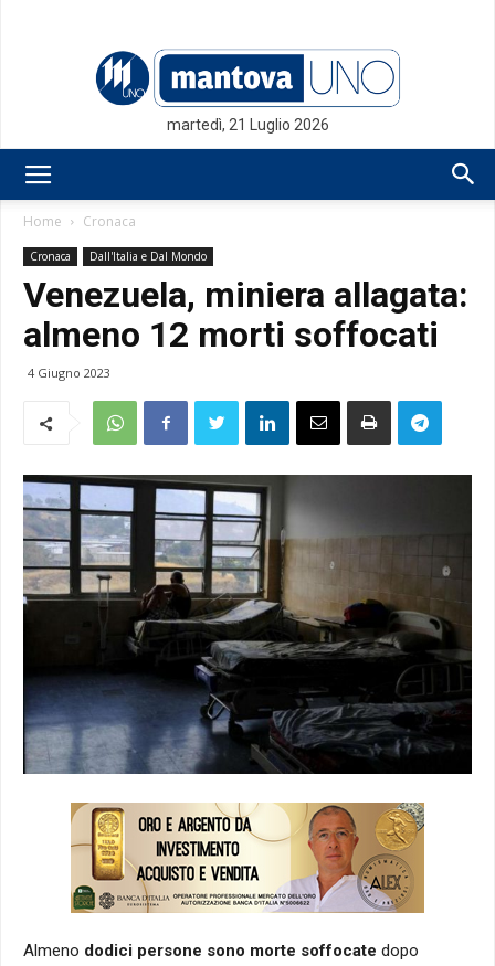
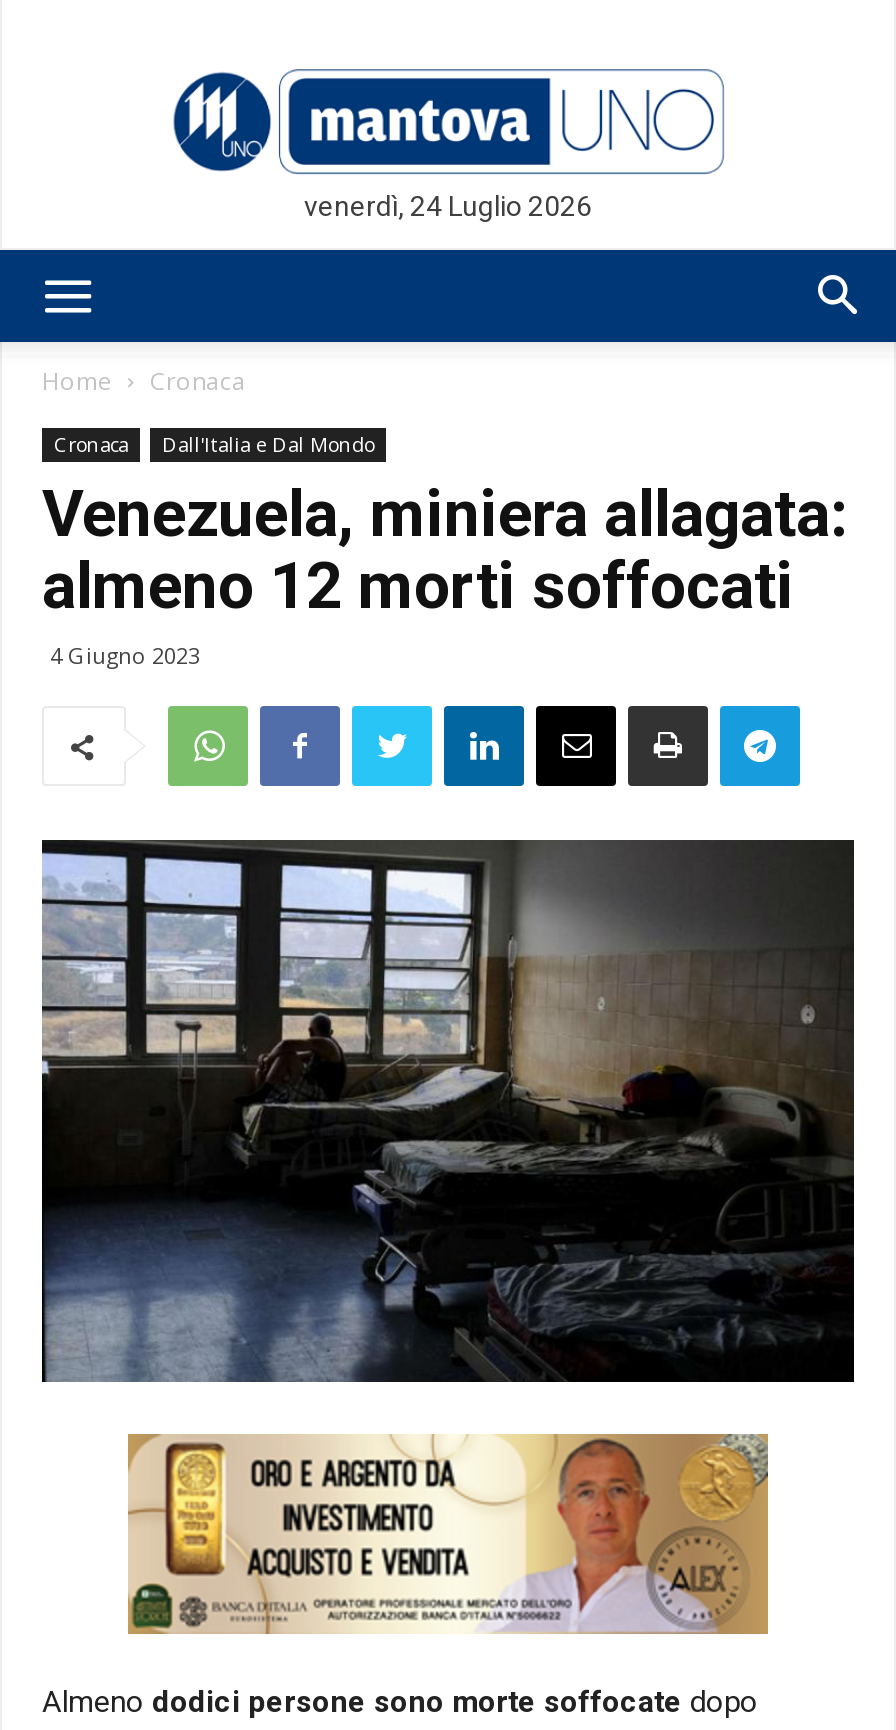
[166,116,329,134] martedì, 21 Luglio 2026 -> [304,190,592,222] venerdì, 24 Luglio 2026

